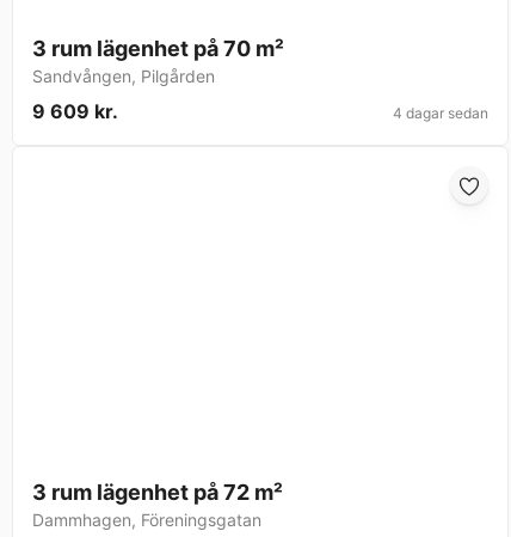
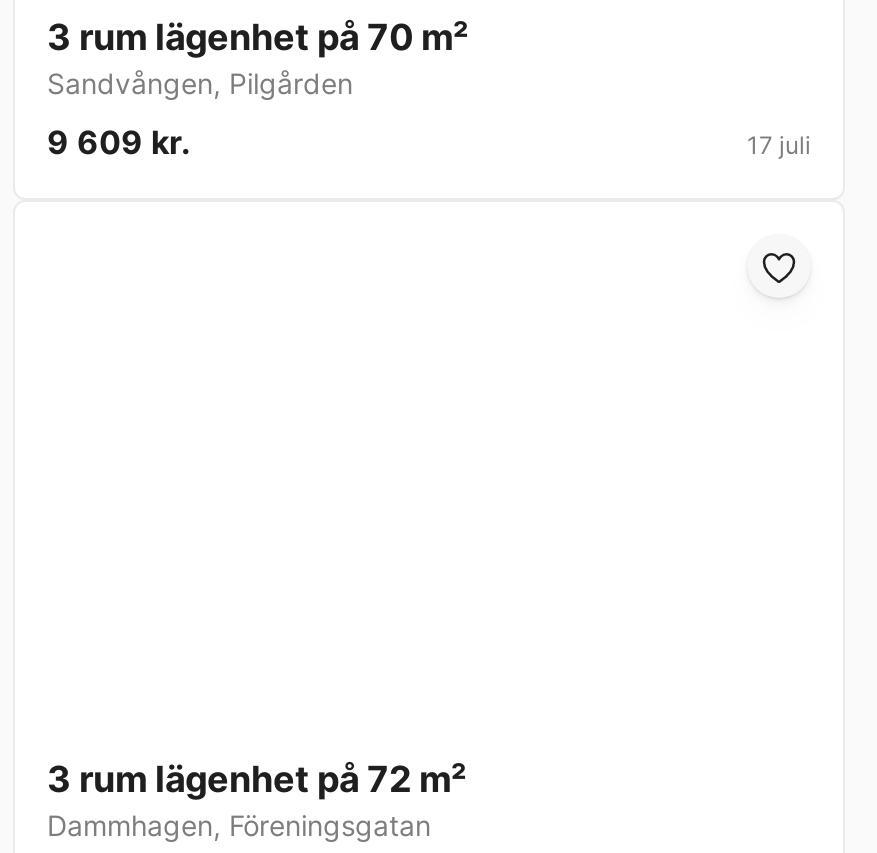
[393,104,488,122] 4 dagar sedan -> [747,131,811,161] 17 juli

